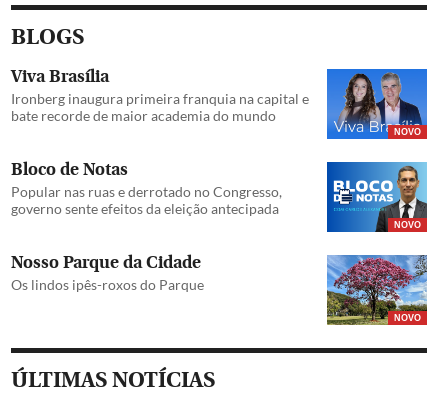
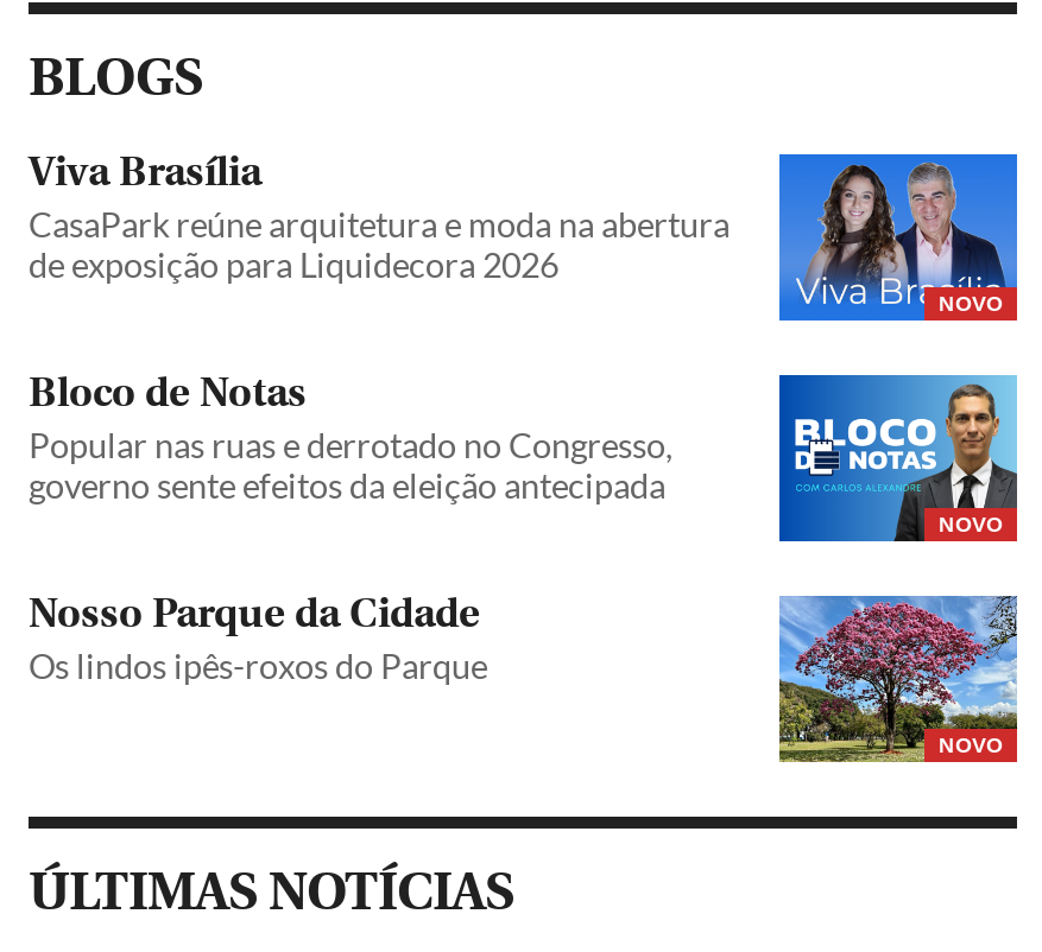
[11,90,309,124] Ironberg inaugura primeira franquia na capital e | bate recorde de maior academia do mundo -> [29,203,730,284] CasaPark reúne arquitetura e moda na abertura | de exposição para Liquidecora 2026

